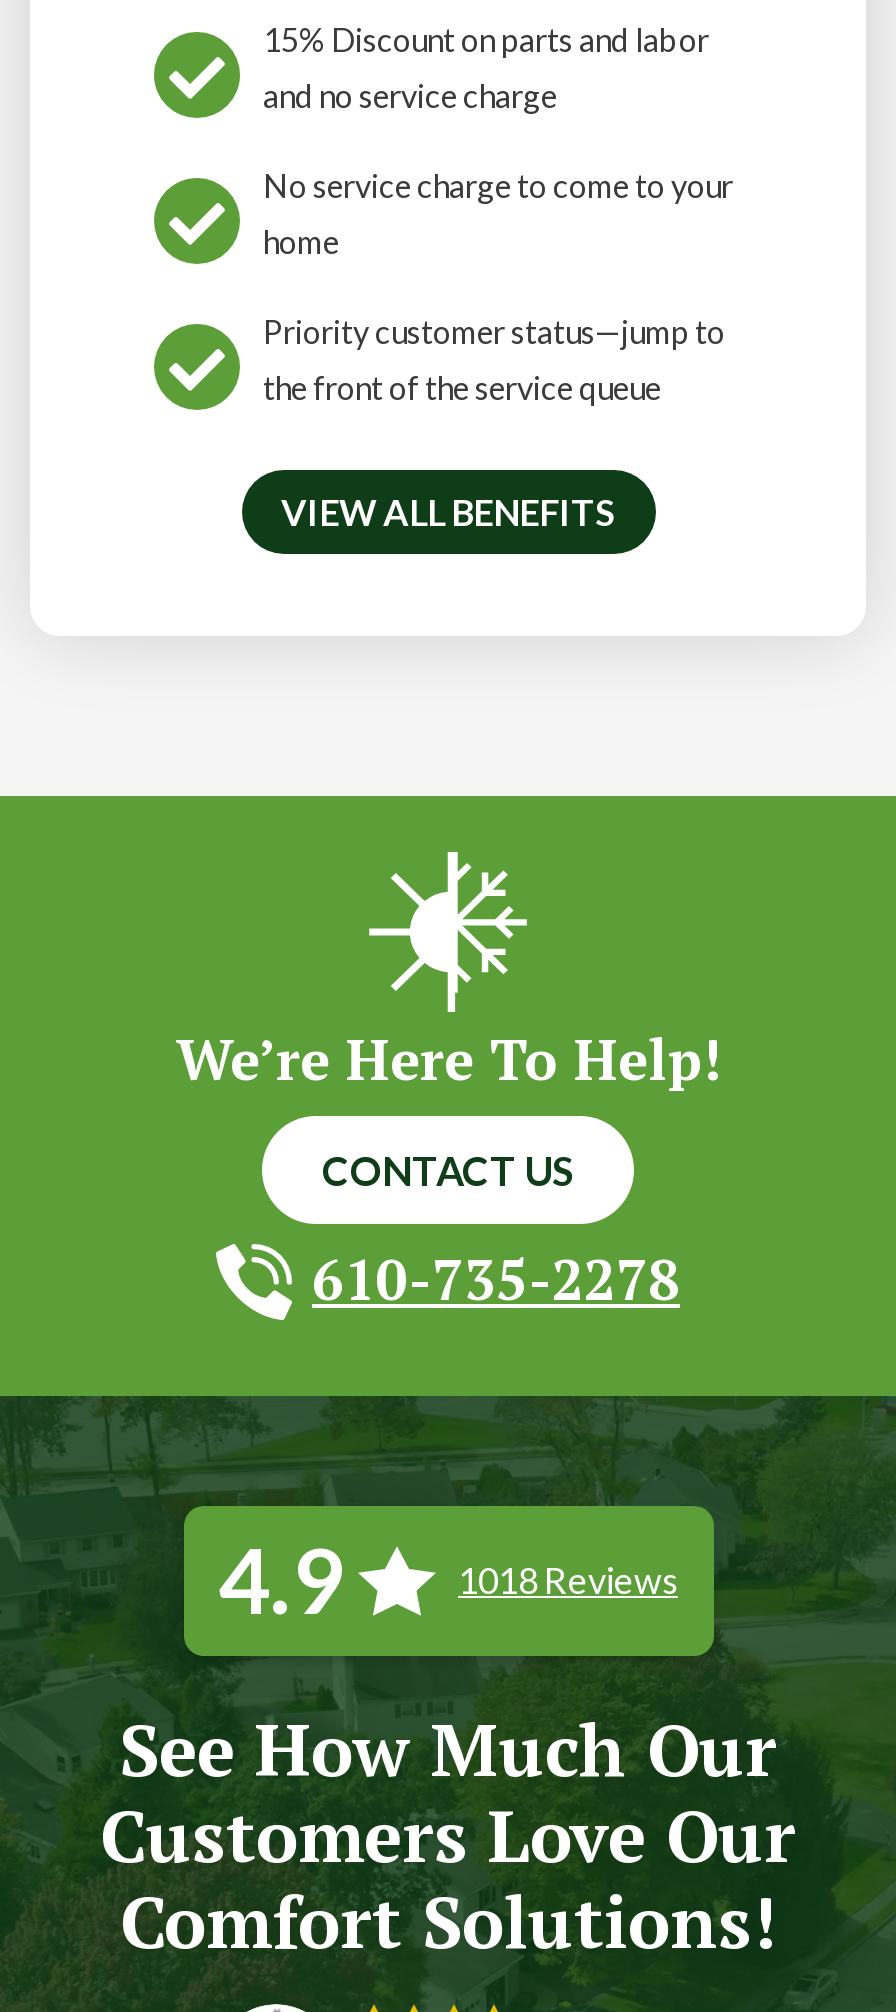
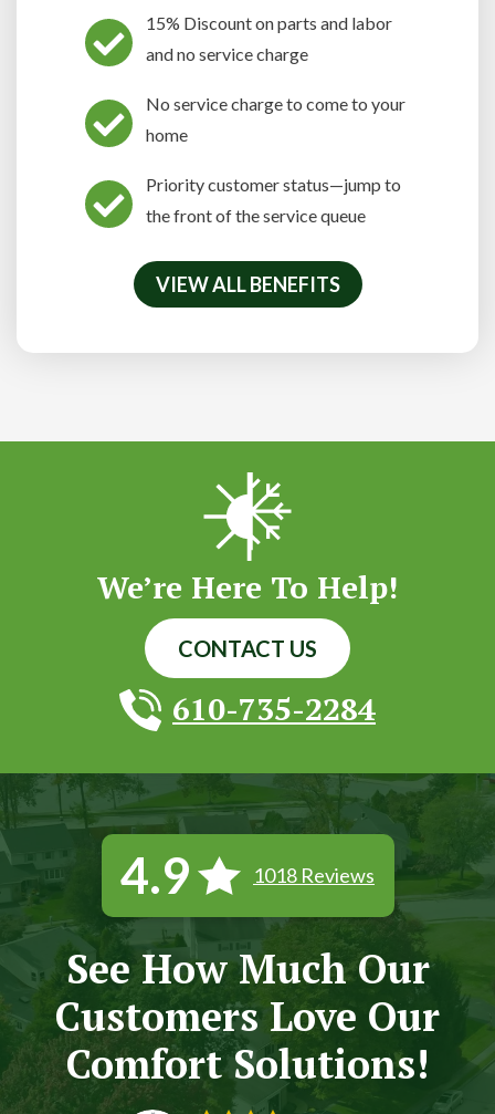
[312,1242,680,1316] 610-735-2278 -> [172,688,376,729] 610-735-2284

